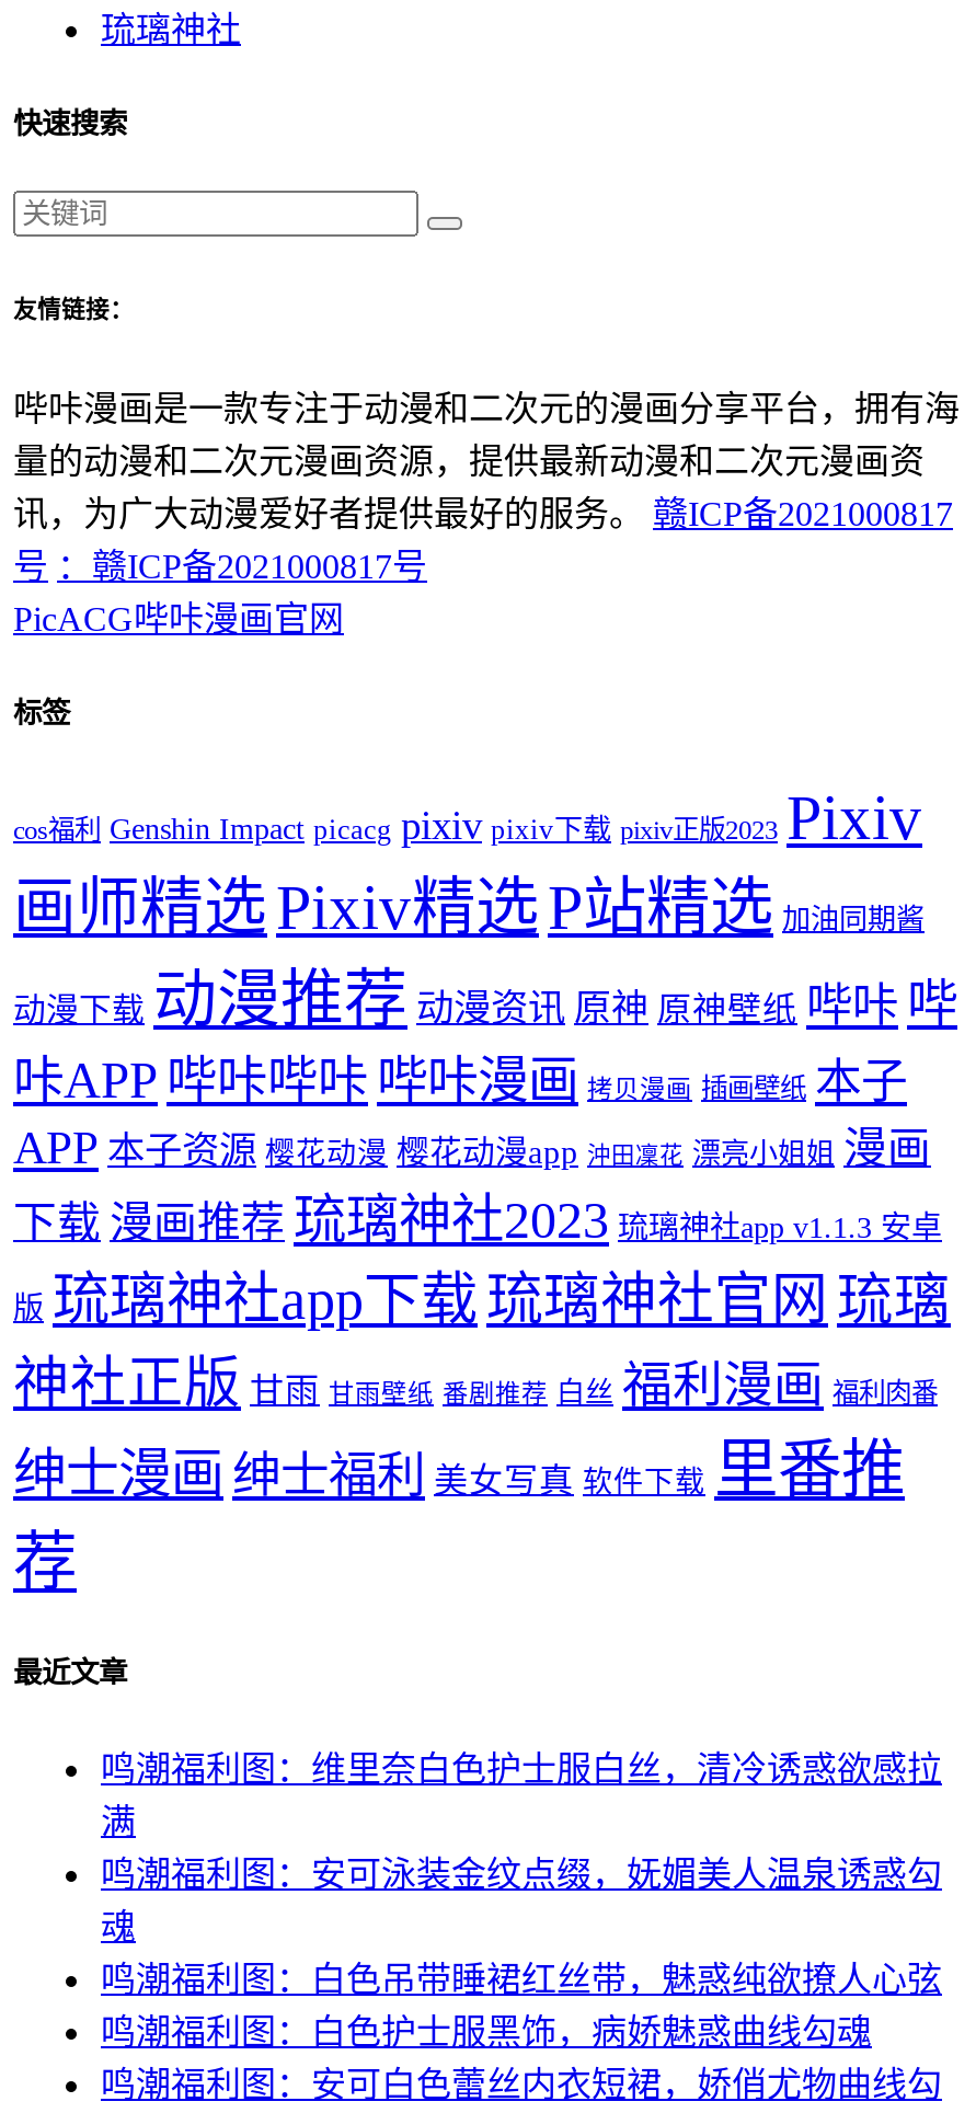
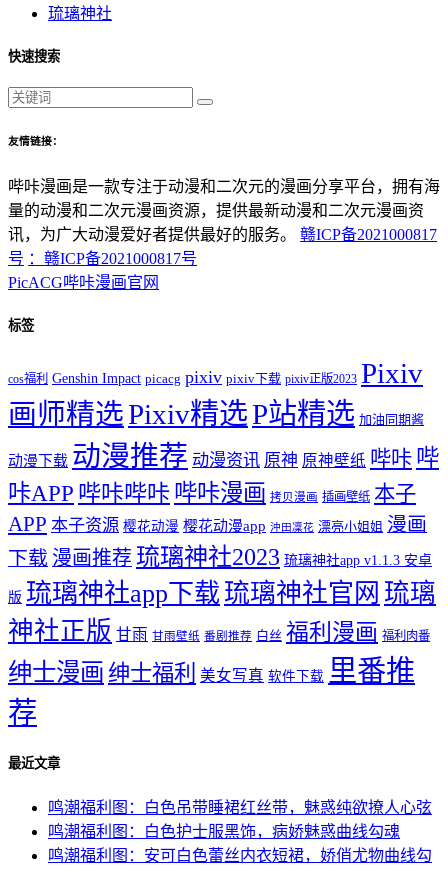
[101,1750,942,1945] 鸣潮福利图：维里奈白色护士服白丝，清冷诱惑欲感拉 | 满 | 鸣潮福利图：安可泳装金纹点缀，妩媚美人温泉诱惑勾 | 魂 -> none

